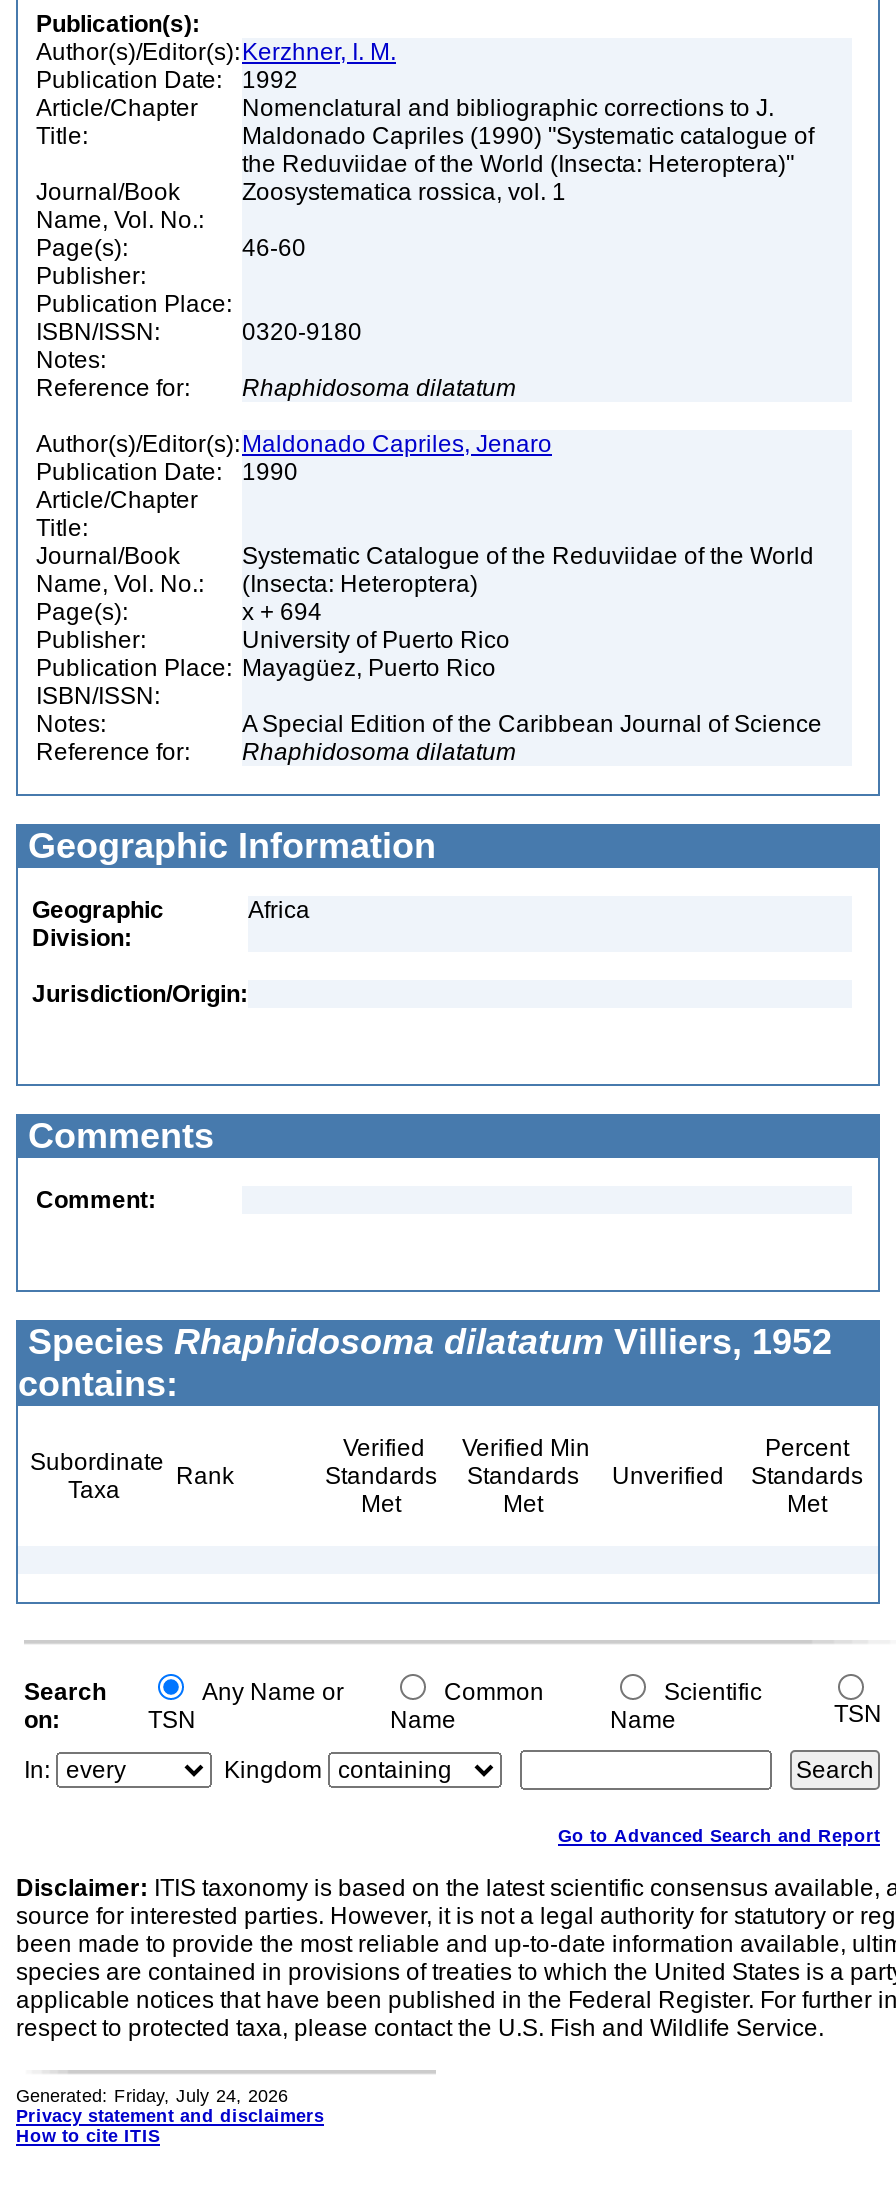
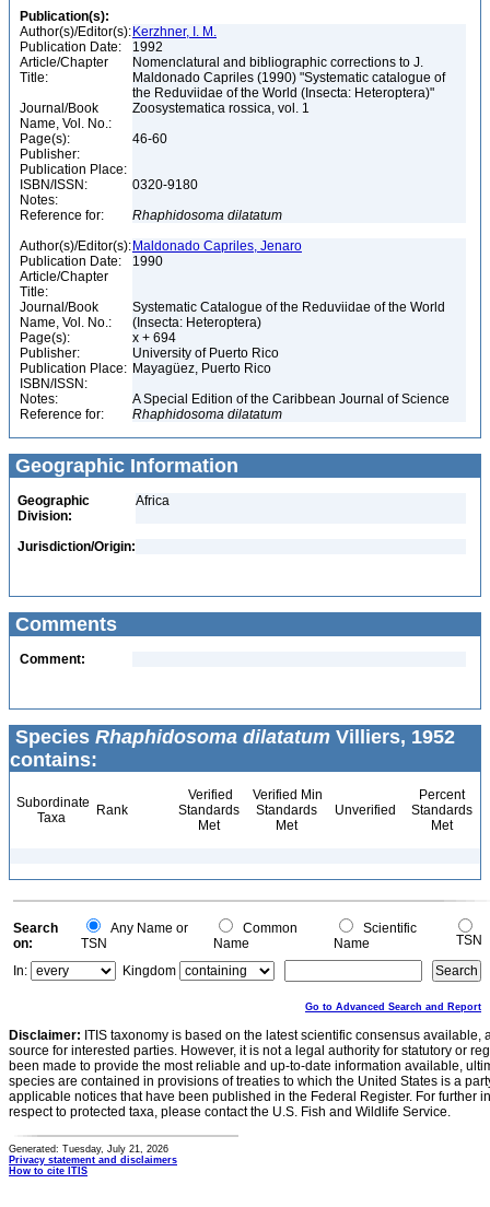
[16,2086,288,2106] Generated: Friday, July 24, 2026 -> [9,1144,168,1155] Generated: Tuesday, July 21, 2026

